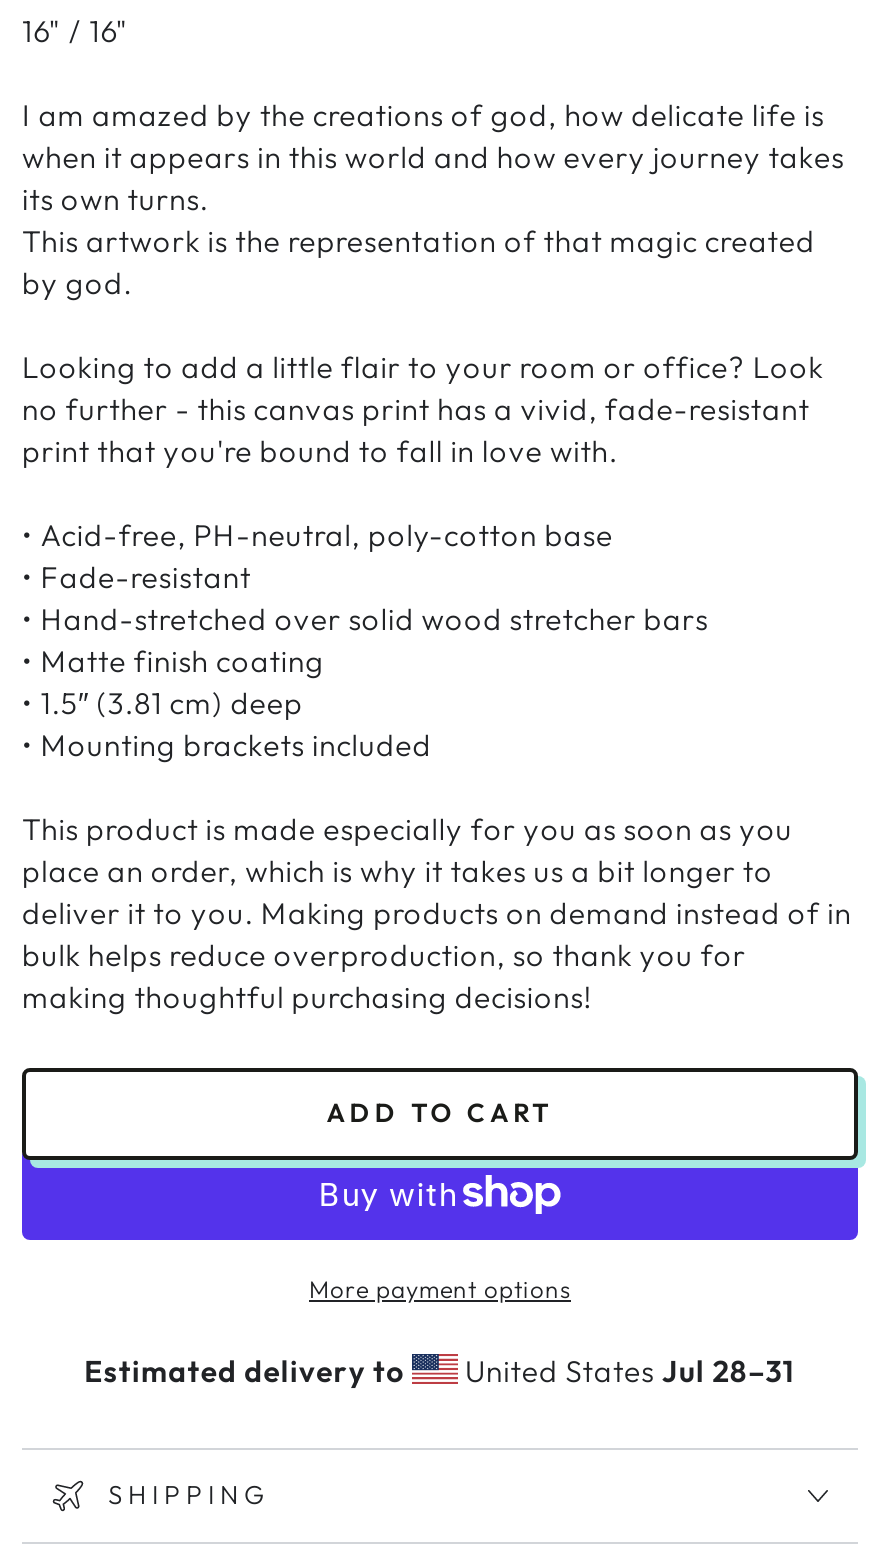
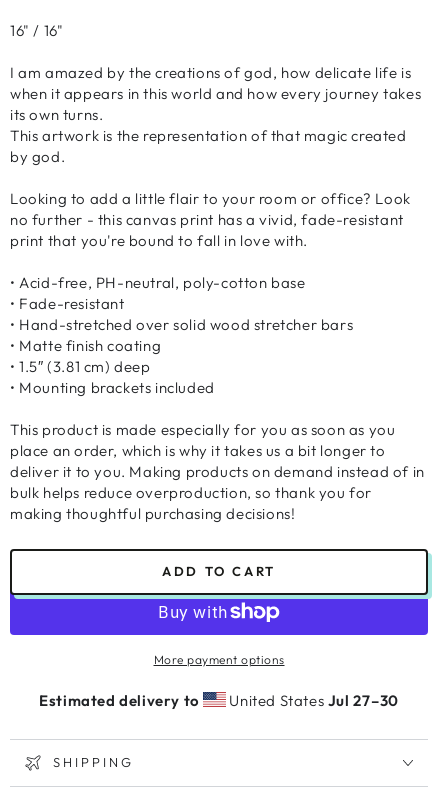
[458,1351,796,1389] United States Jul 28–31 -> [226,691,399,710] United States Jul 27–30

